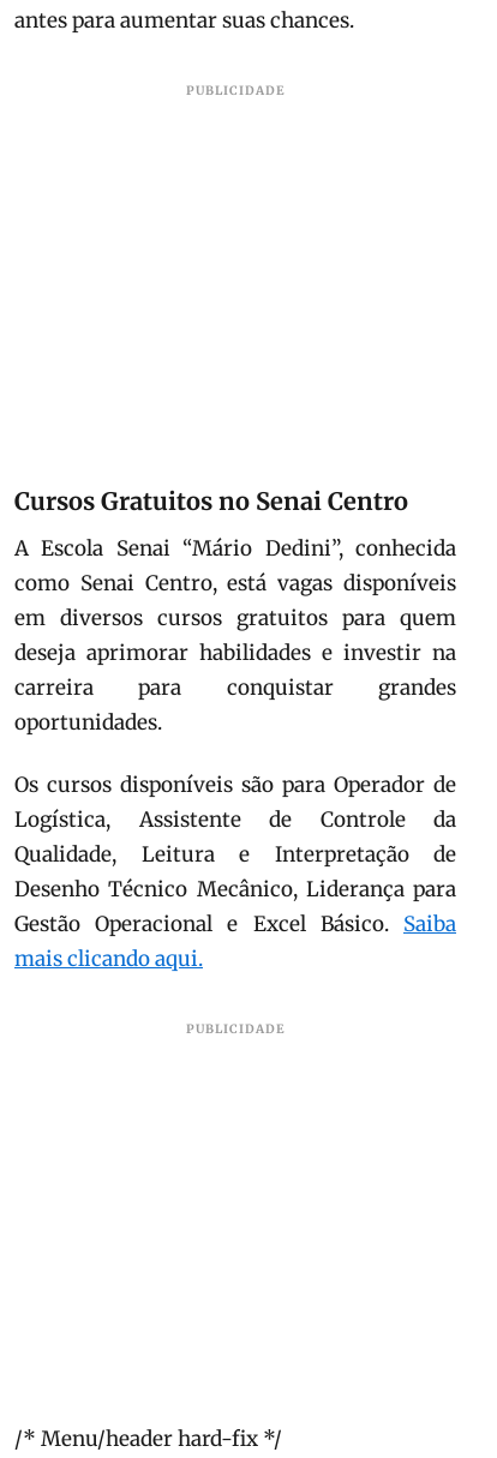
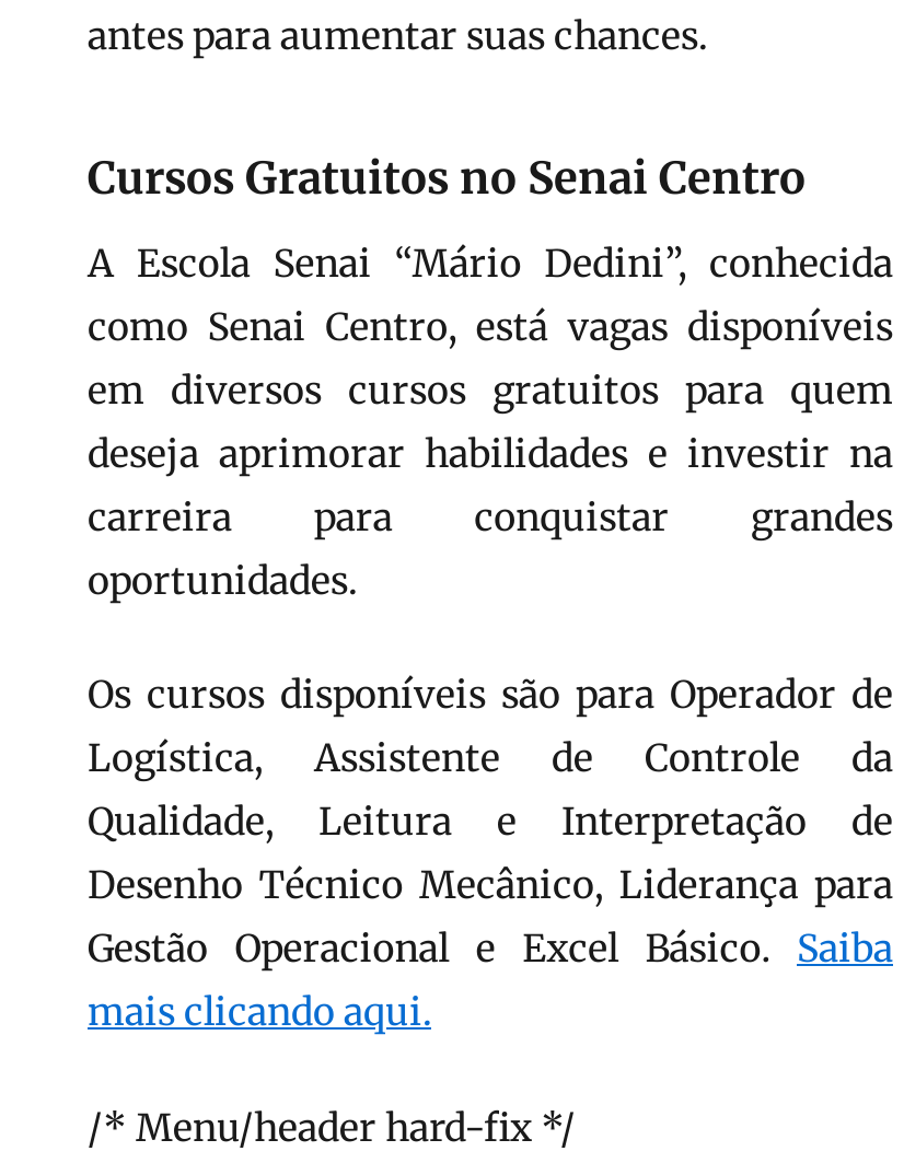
[185,82,285,98] PUBLICIDADE -> none
[185,1022,285,1037] PUBLICIDADE -> none

